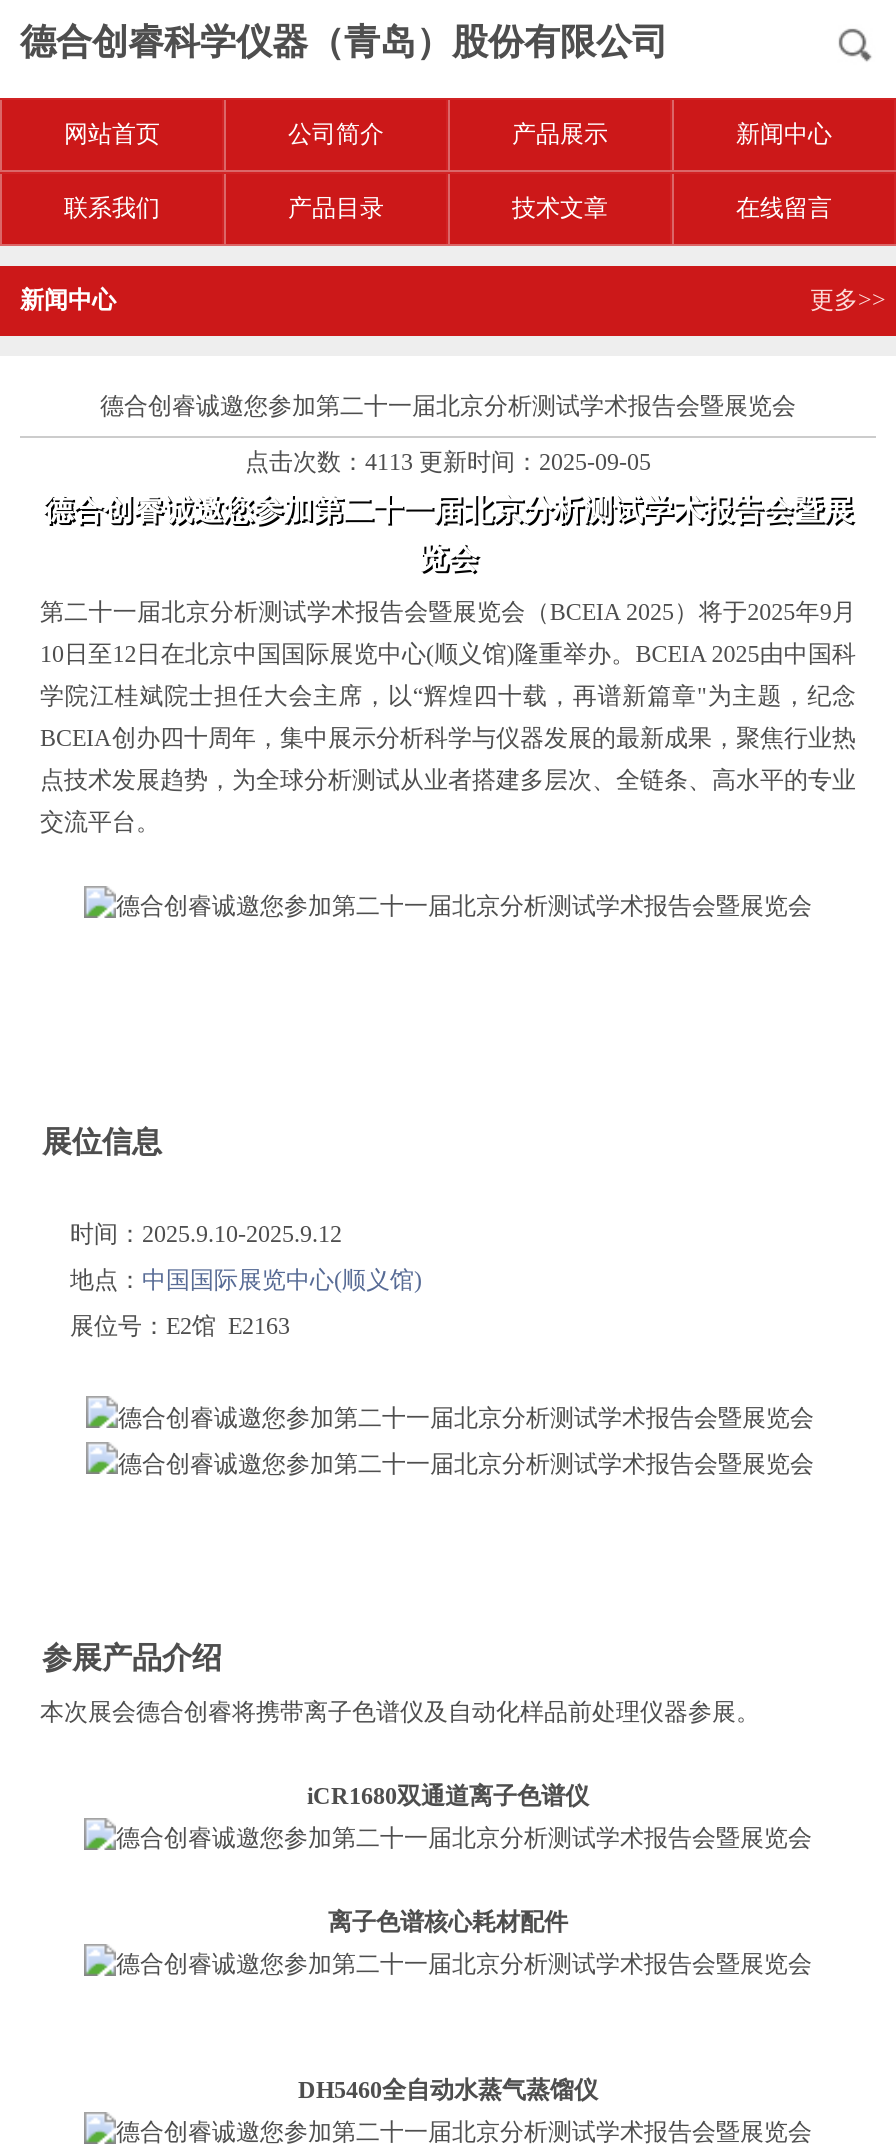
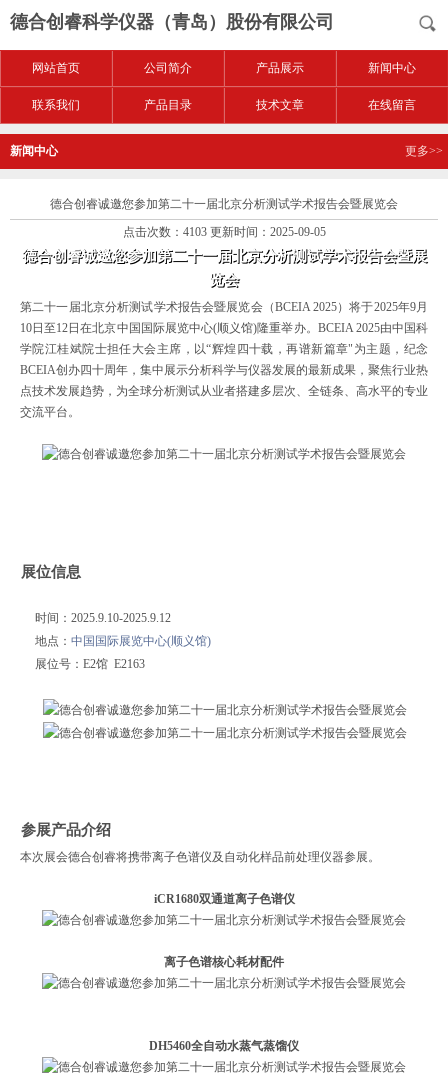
[245,448,651,476] 点击次数：4113 更新时间：2025-09-05 -> [122,225,325,239] 点击次数：4103 更新时间：2025-09-05

